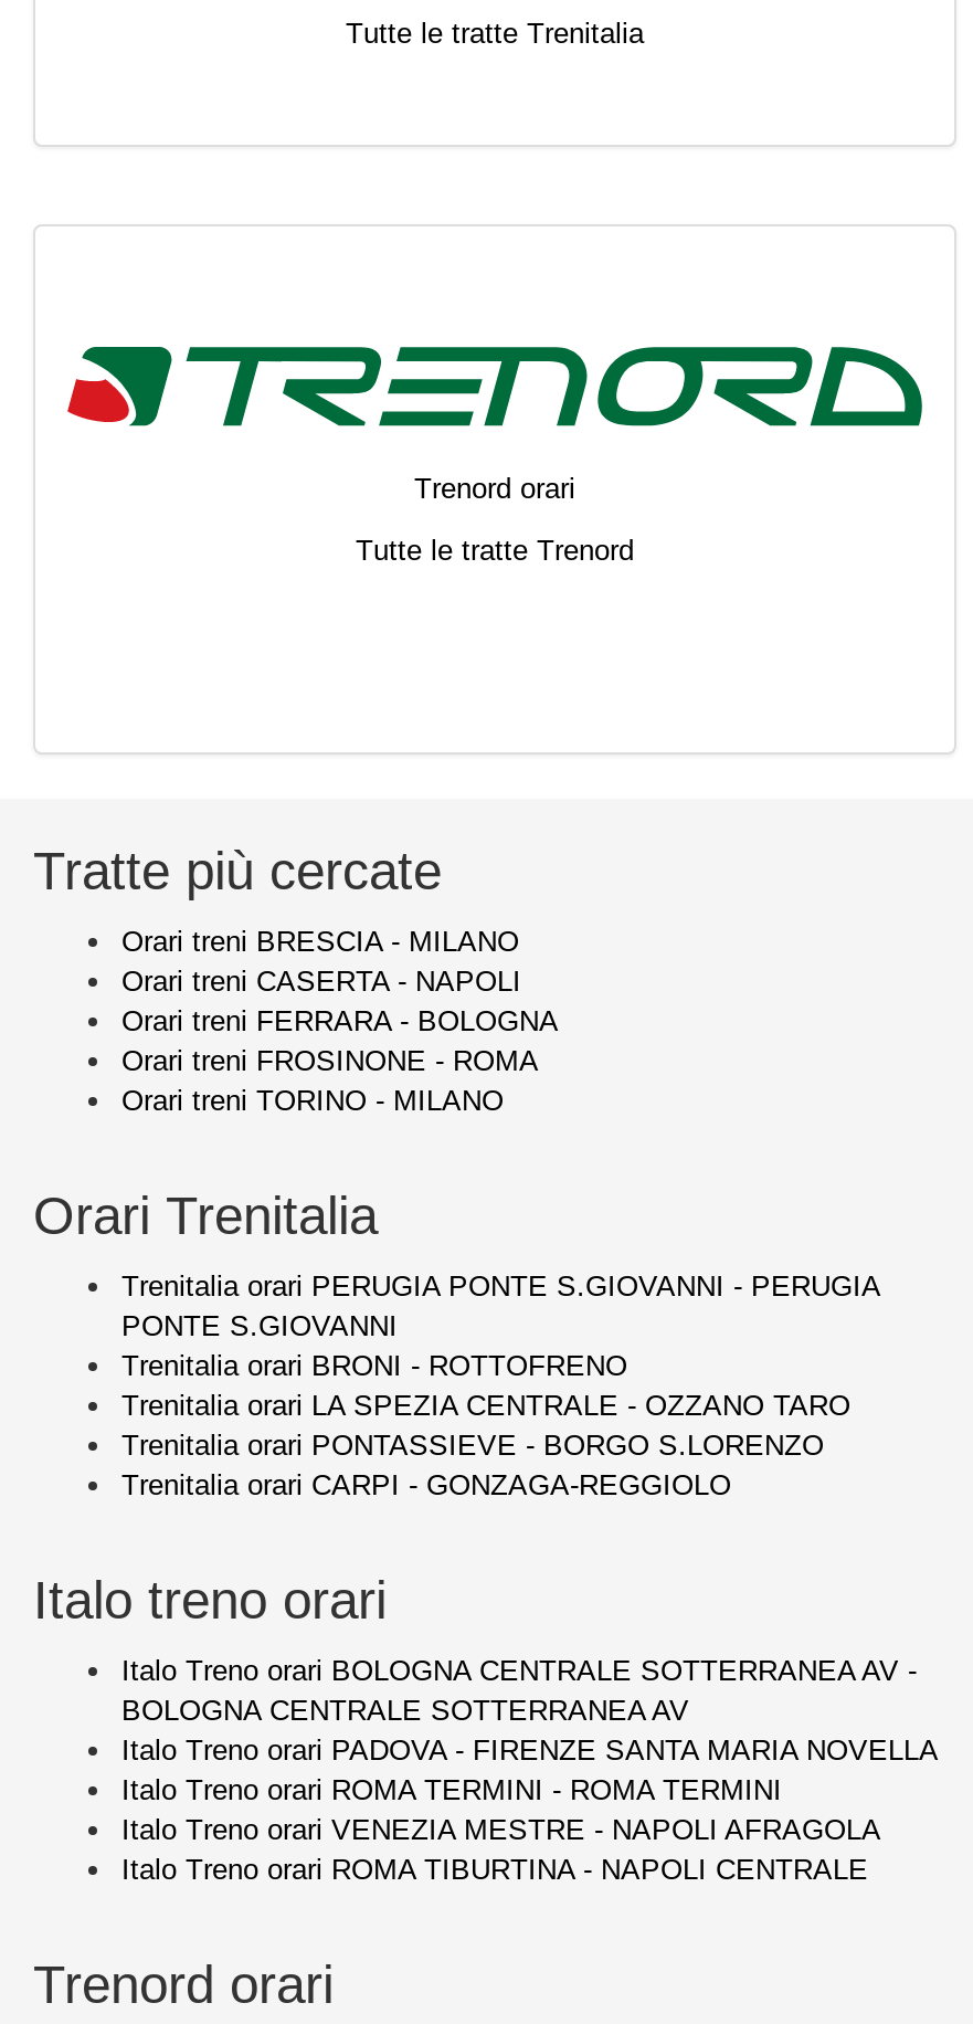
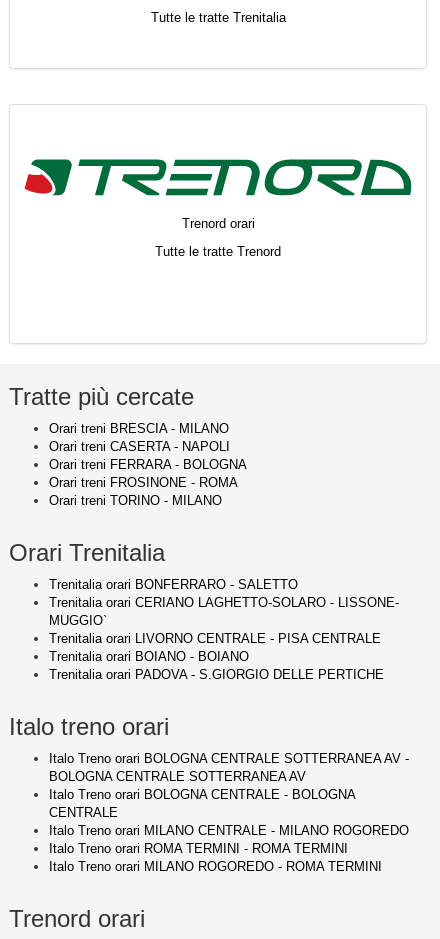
[121,1268,879,1500] Trenitalia orari PERUGIA PONTE S.GIOVANNI - PERUGIA | PONTE S.GIOVANNI | Trenitalia orari BRONI - ROTTOFRENO | Trenitalia orari LA SPEZIA CENTRALE - OZZANO TARO | Trenitalia orari PONTASSIEVE - BORGO S.LORENZO | Trenitalia orari CARPI - GONZAGA-REGGIOLO -> [49,576,399,681] Trenitalia orari BONFERRARO - SALETTO | Trenitalia orari CERIANO LAGHETTO-SOLARO - LISSONE- | MUGGIO` | Trenitalia orari LIVORNO CENTRALE - PISA CENTRALE | Trenitalia orari BOIANO - BOIANO | Trenitalia orari PADOVA - S.GIORGIO DELLE PERTICHE
[121,1732,939,1765] Italo Treno orari PADOVA - FIRENZE SANTA MARIA NOVELLA -> [49,786,409,837] Italo Treno orari BOLOGNA CENTRALE - BOLOGNA | CENTRALE | Italo Treno orari MILANO CENTRALE - MILANO ROGOREDO
moved [121,1772,782,1805] -> [49,840,348,855]: Italo Treno orari ROMA TERMINI - ROMA TERMINI
[121,1812,881,1885] Italo Treno orari VENEZIA MESTRE - NAPOLI AFRAGOLA | Italo Treno orari ROMA TIBURTINA - NAPOLI CENTRALE -> [49,858,382,873] Italo Treno orari MILANO ROGOREDO - ROMA TERMINI

